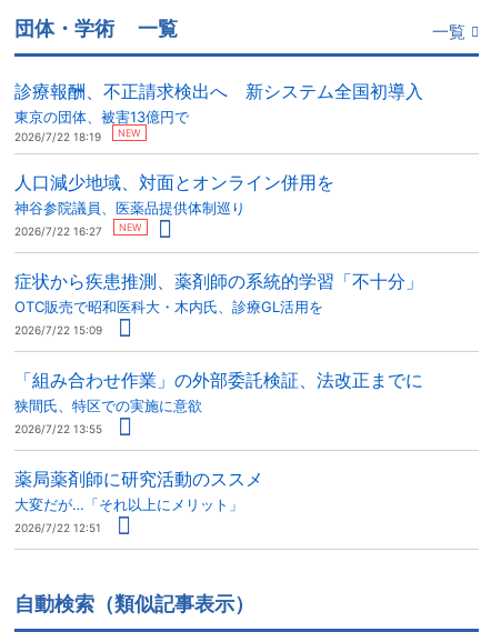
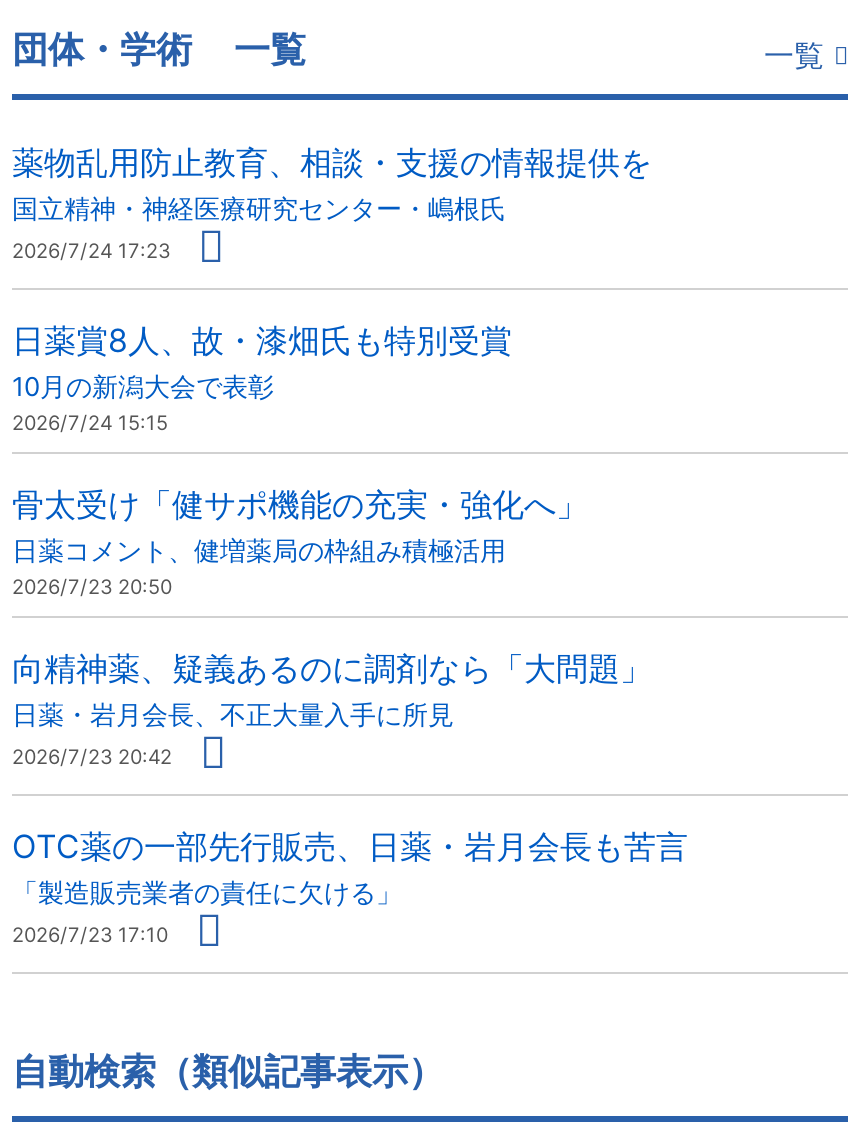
[14,80,423,143] 診療報酬、不正請求検出へ 新システム全国初導入 | 東京の団体、被害13億円で | 2026/7/22 18:19 | NEW -> [12,142,652,262] 薬物乱用防止教育、相談・支援の情報提供を | 国立精神・神経医療研究センター・嶋根氏 | 2026/7/24 17:23
[14,171,334,238] 人口減少地域、対面とオンライン併用を | 神谷参院議員、医薬品提供体制巡り | 2026/7/22 16:27 | NEW -> [12,320,512,434] 日薬賞8人、故・漆畑氏も特別受賞 | 10月の新潟大会で表彰 | 2026/7/24 15:15
[14,270,423,337] 症状から疾患推測、薬剤師の系統的学習「不十分」 | OTC販売で昭和医科大・木内氏、診療GL活用を | 2026/7/22 15:09 -> [12,484,588,598] 骨太受け「健サポ機能の充実・強化へ」 | 日薬コメント、健増薬局の枠組み積極活用 | 2026/7/23 20:50
[14,369,423,435] 「組み合わせ作業」の外部委託検証、法改正までに | 狭間氏、特区での実施に意欲 | 2026/7/22 13:55 -> [12,648,652,768] 向精神薬、疑義あるのに調剤なら「大問題」 | 日薬・岩月会長、不正大量入手に所見 | 2026/7/23 20:42
[14,468,263,534] 薬局薬剤師に研究活動のススメ | 大変だが…「それ以上にメリット」 | 2026/7/22 12:51 -> [12,826,688,946] OTC薬の一部先行販売、日薬・岩月会長も苦言 | 「製造販売業者の責任に欠ける」 | 2026/7/23 17:10

